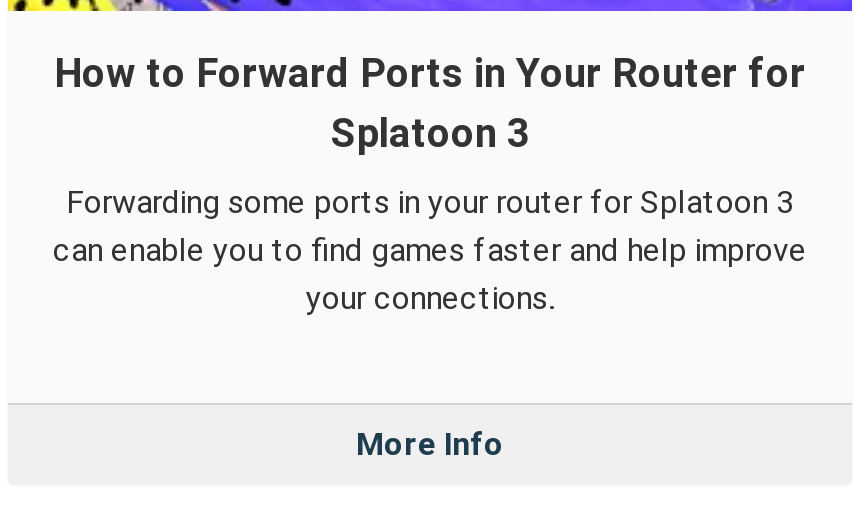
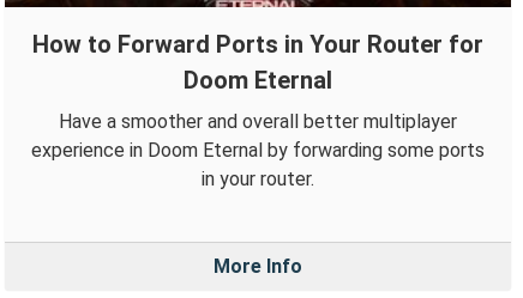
[331,109,529,157] Splatoon 3 -> [184,65,332,94] Doom Eternal
[53,183,807,317] Forwarding some ports in your router for Splatoon 3 | can enable you to find games faster and help improve | your connections. -> [31,110,485,190] Have a smoother and overall better multiplayer | experience in Doom Eternal by forwarding some ports | in your router.

